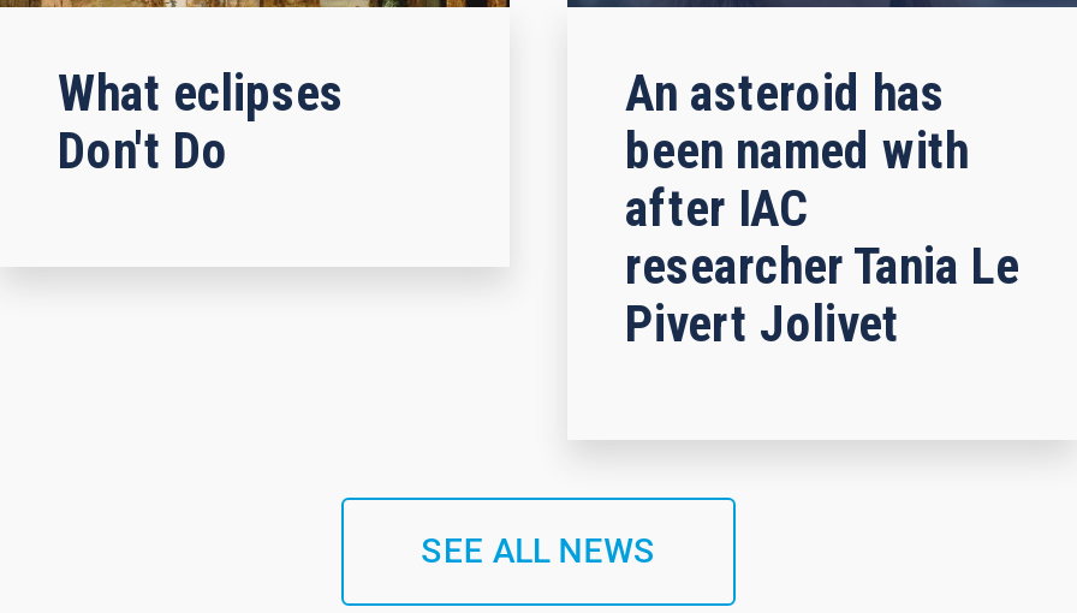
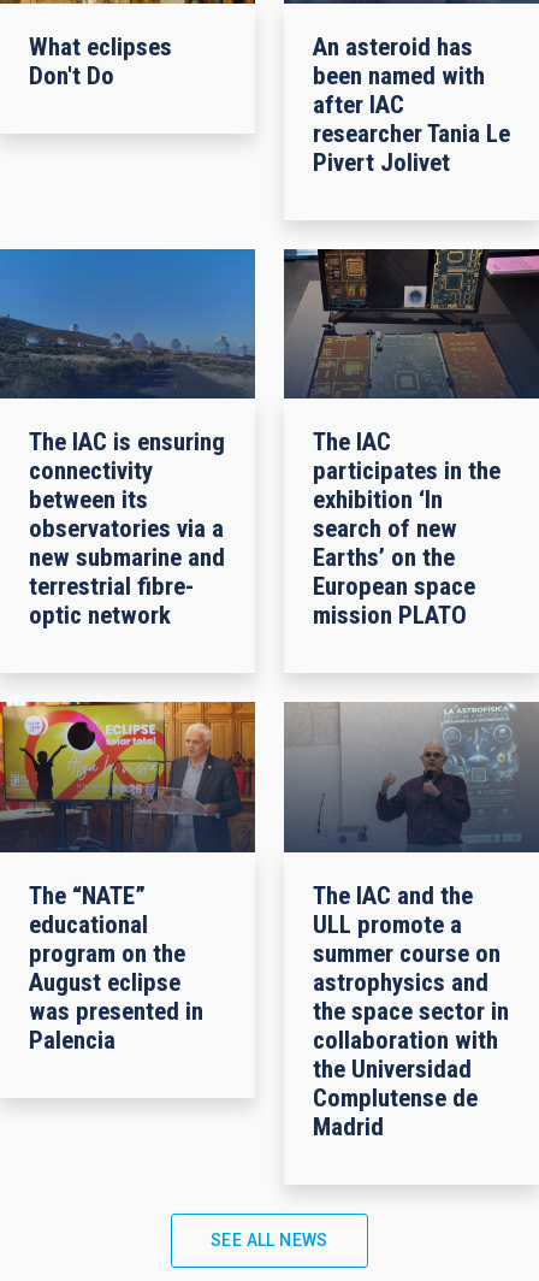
none -> [4,248,256,630] [image] | The IAC is ensuring | connectivity | between its | observatories via a | new submarine and | terrestrial fibre- | optic network
none -> [4,701,256,1054] [image] | The “NATE” | educational | program on the | August eclipse | was presented in | Palencia
none -> [284,248,535,630] [image] | The IAC | participates in the | exhibition ‘In | search of new | Earths’ on the | European space | mission PLATO
none -> [284,701,535,1141] [image] | The IAC and the | ULL promote a | summer course on | astrophysics and | the space sector in | collaboration with | the Universidad | Complutense de | Madrid

